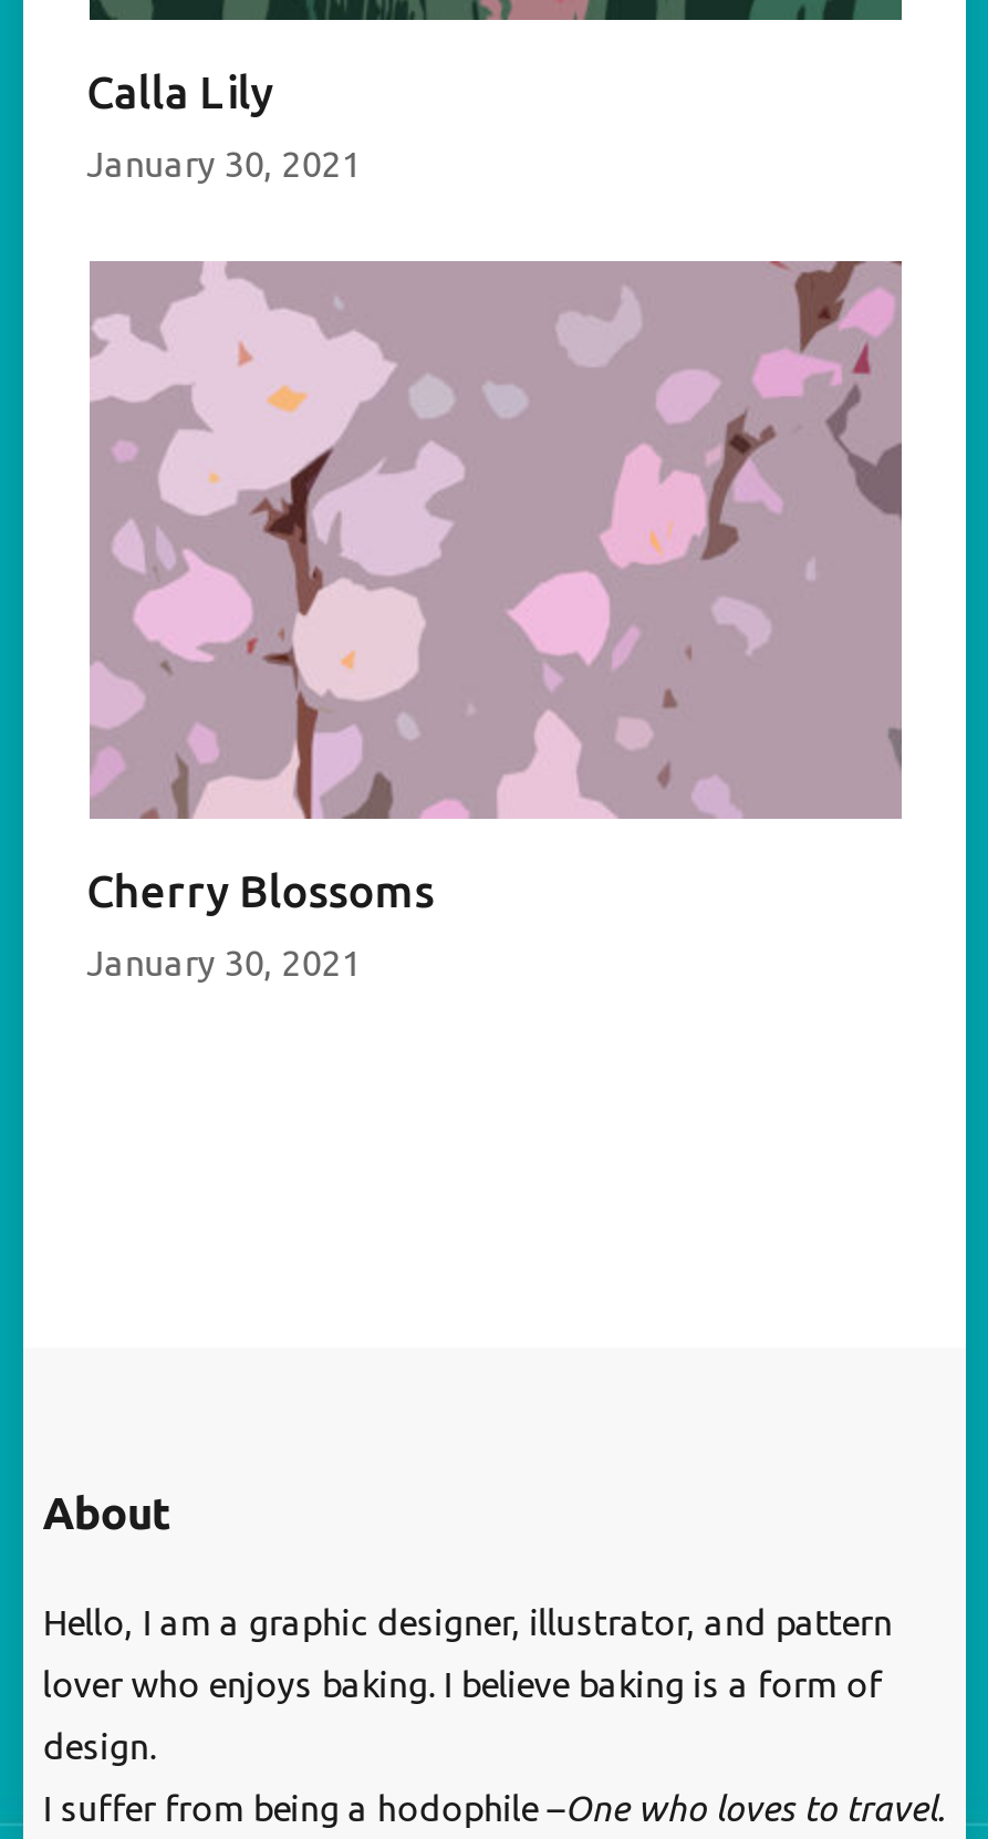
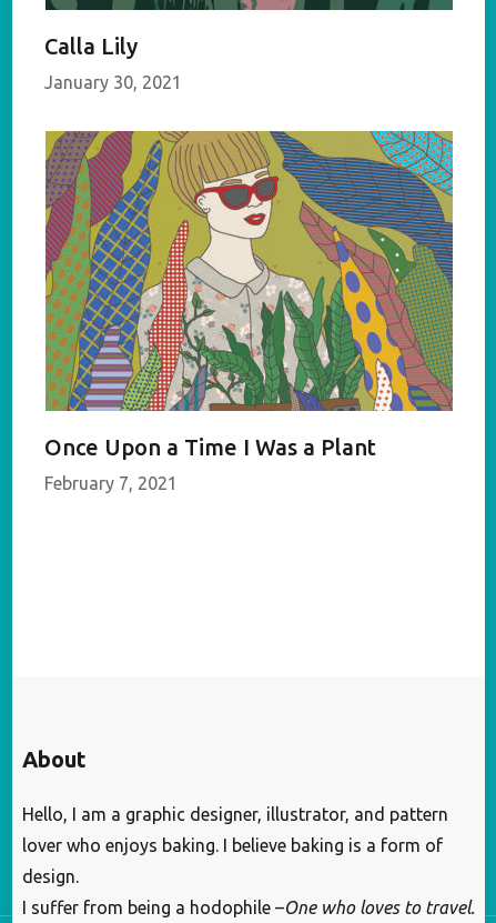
[87,259,902,916] [image] | Cherry Blossoms -> [44,130,454,460] [image] | Once Upon a Time I Was a Plant
[87,942,361,982] January 30, 2021 -> [44,473,177,493] February 7, 2021

